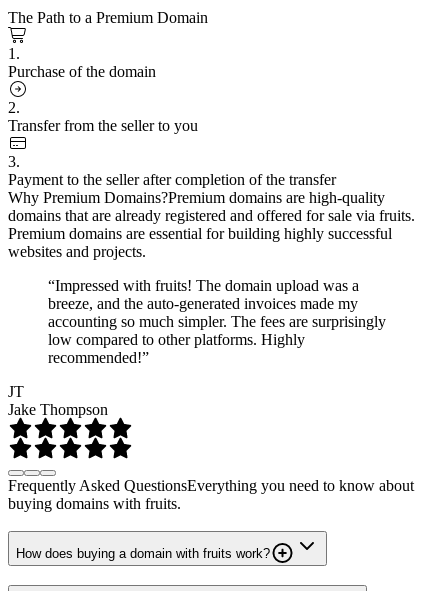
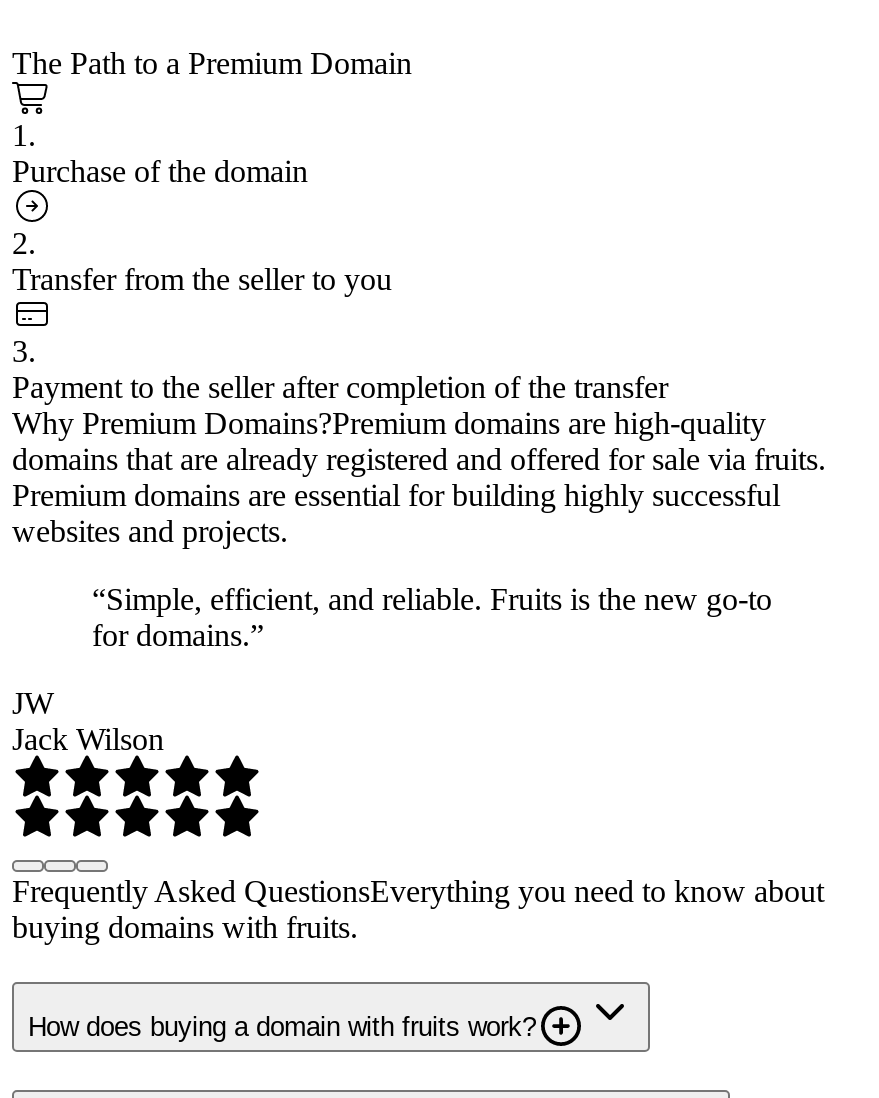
[48,277,386,366] “Impressed with fruits! The domain upload was a | breeze, and the auto-generated invoices made my | accounting so much simpler. The fees are surprisingly | low compared to other platforms. Highly | recommended!” -> [92,581,772,651] “Simple, efficient, and reliable. Fruits is the new go-to | for domains.”
[8,383,108,418] JT | Jake Thompson -> [12,685,164,755] JW | Jack Wilson

